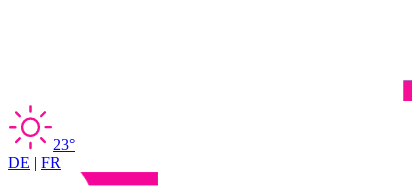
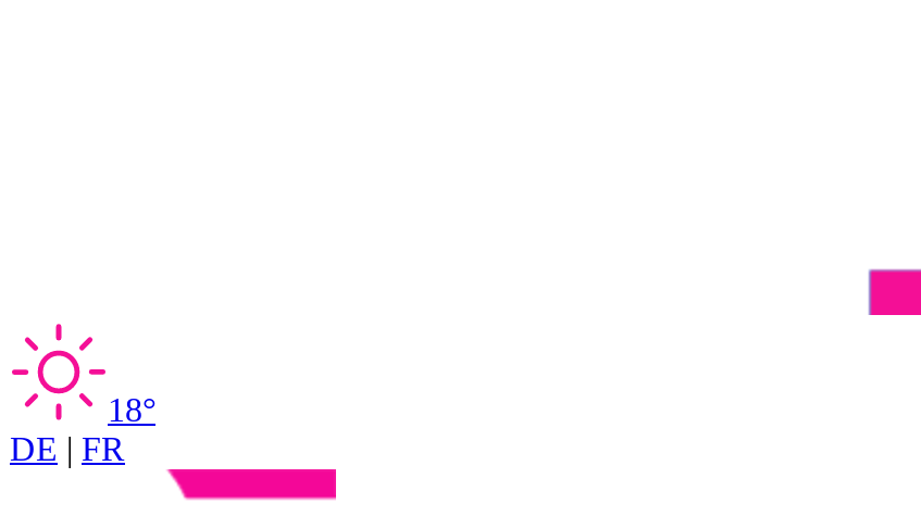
[53,136,75,153] 23° -> [108,391,155,428] 18°

